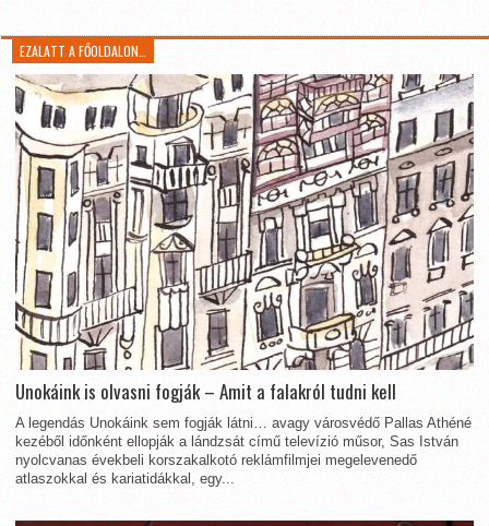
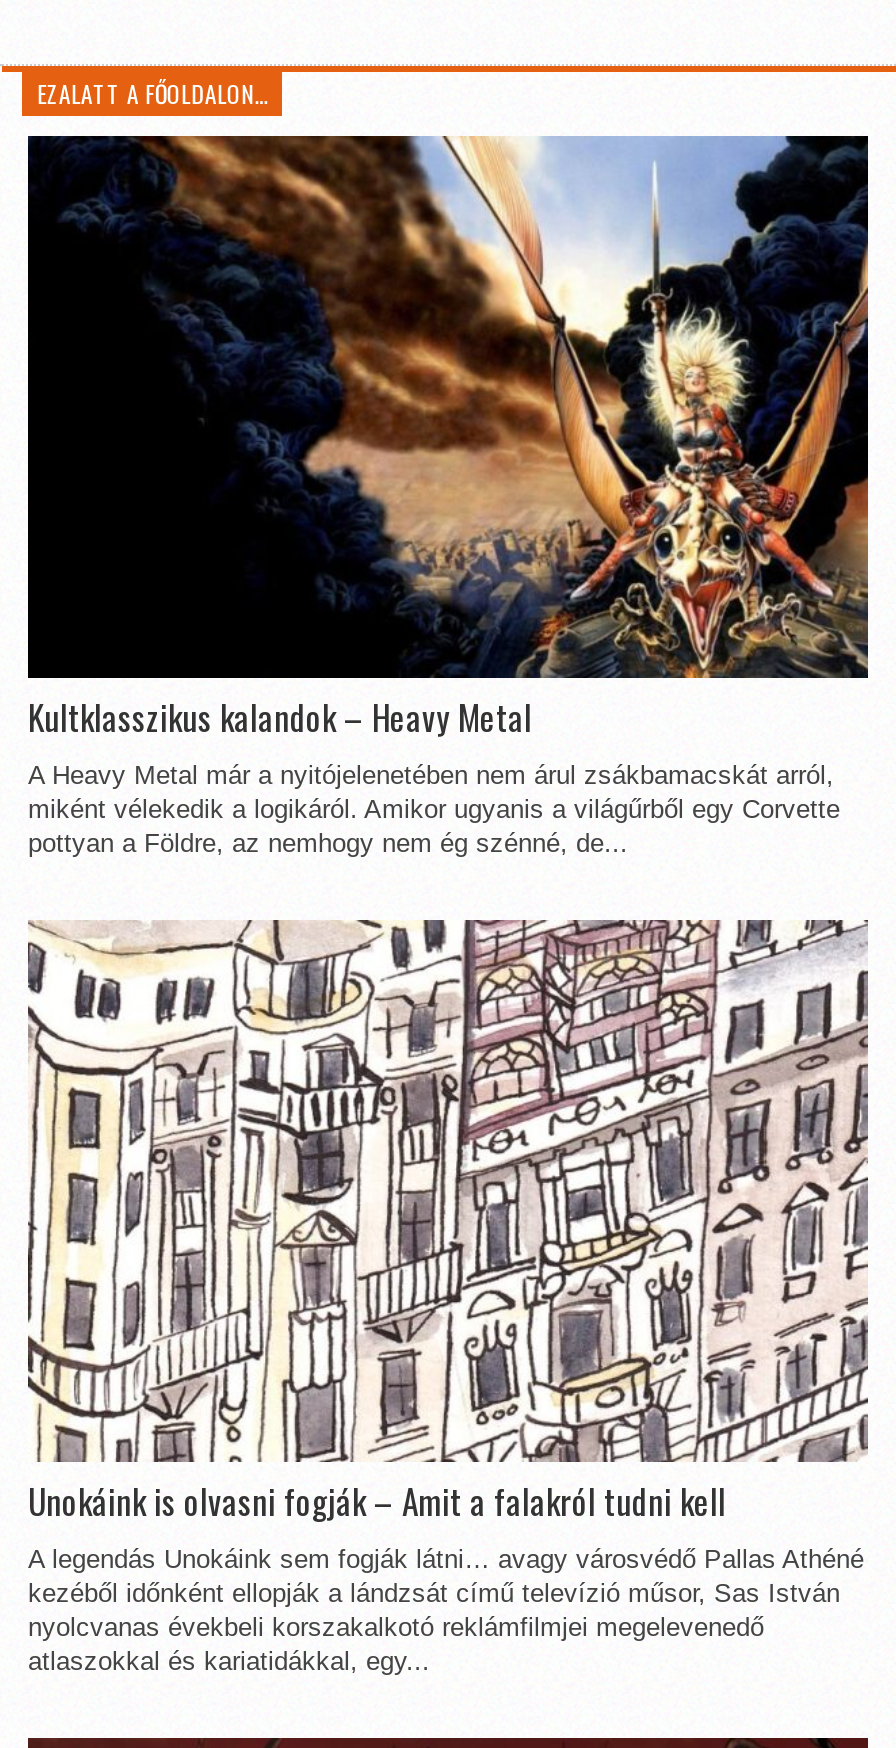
none -> [26,134,870,858] [image] | Kultklasszikus kalandok – Heavy Metal | A Heavy Metal már a nyitójelenetében nem árul zsákbamacskát arról, | miként vélekedik a logikáról. Amikor ugyanis a világűrből egy Corvette | pottyan a Földre, az nemhogy nem ég szénné, de...

